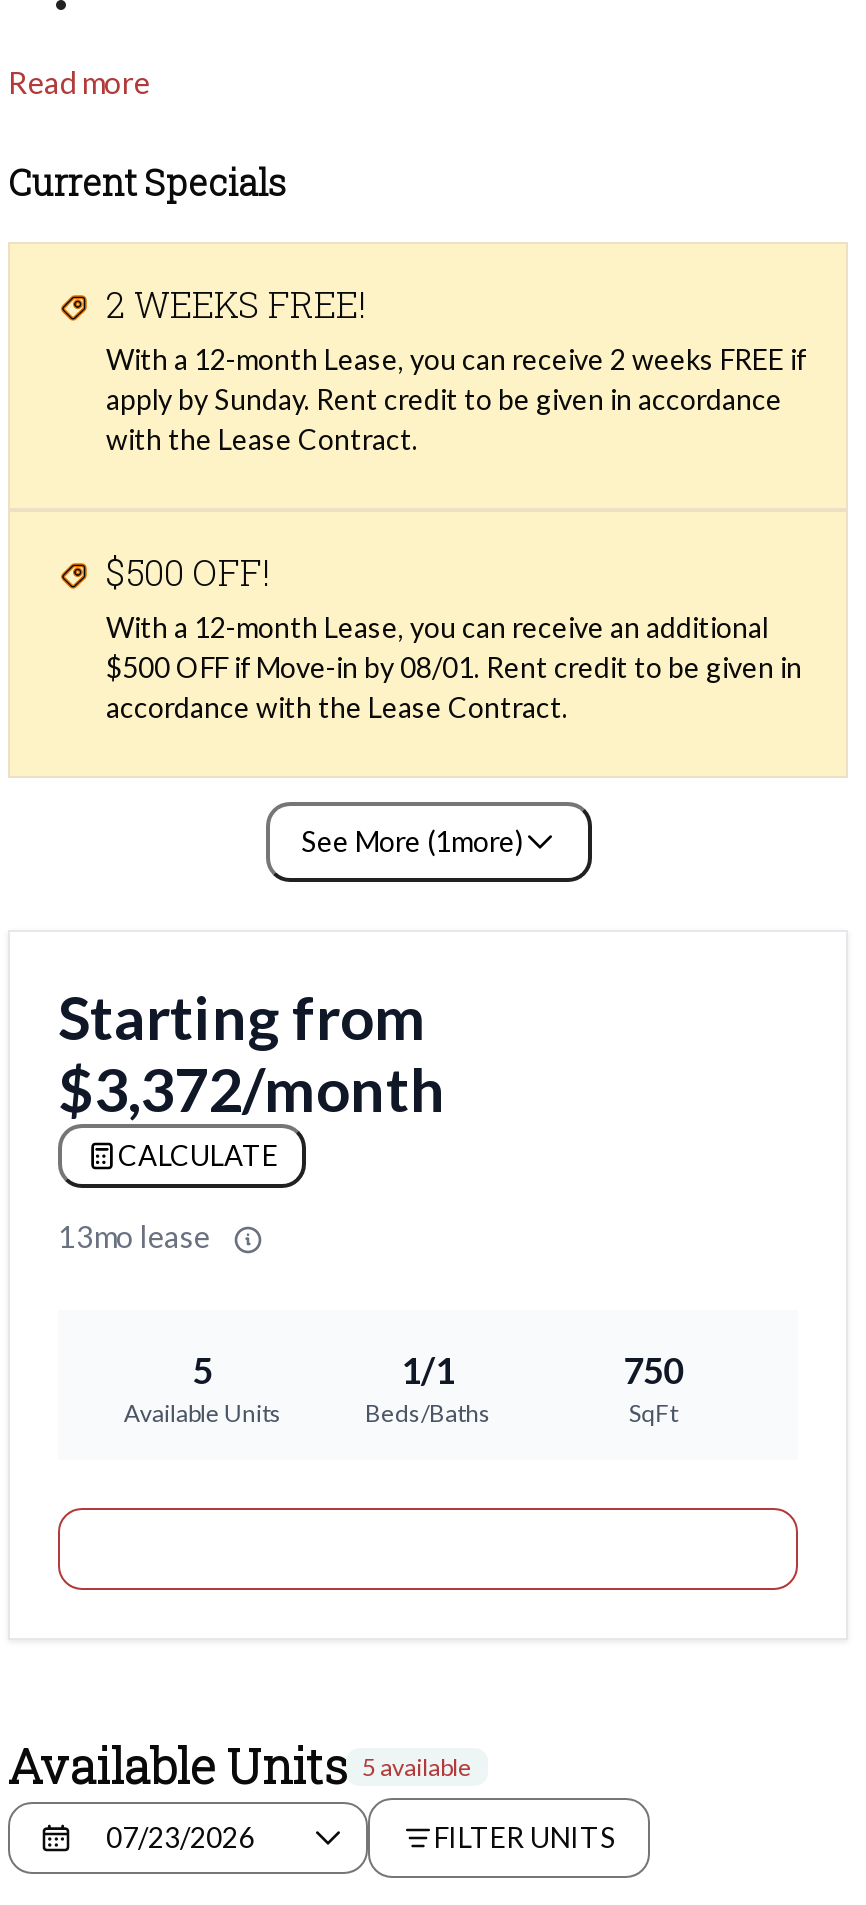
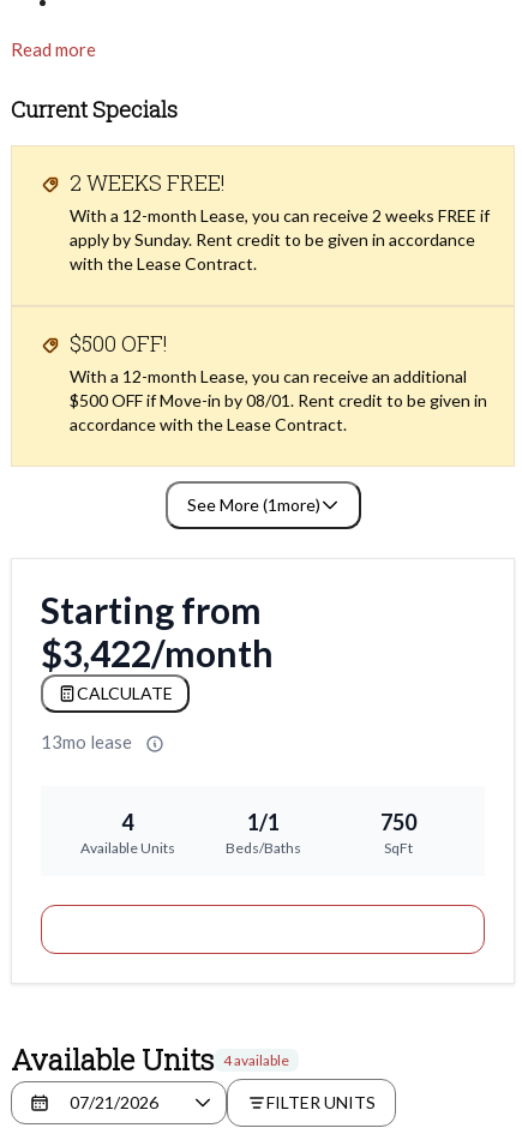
[58,1051,446,1123] $3,372/month -> [41,631,274,674] $3,422/month
[193,1347,213,1391] 5 -> [122,808,134,835] 4
[8,1733,472,1797] Available Units 5 available -> [11,1040,289,1078] Available Units 4 available

